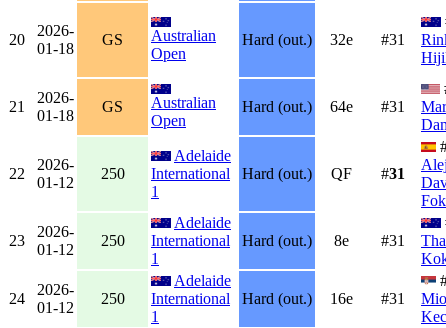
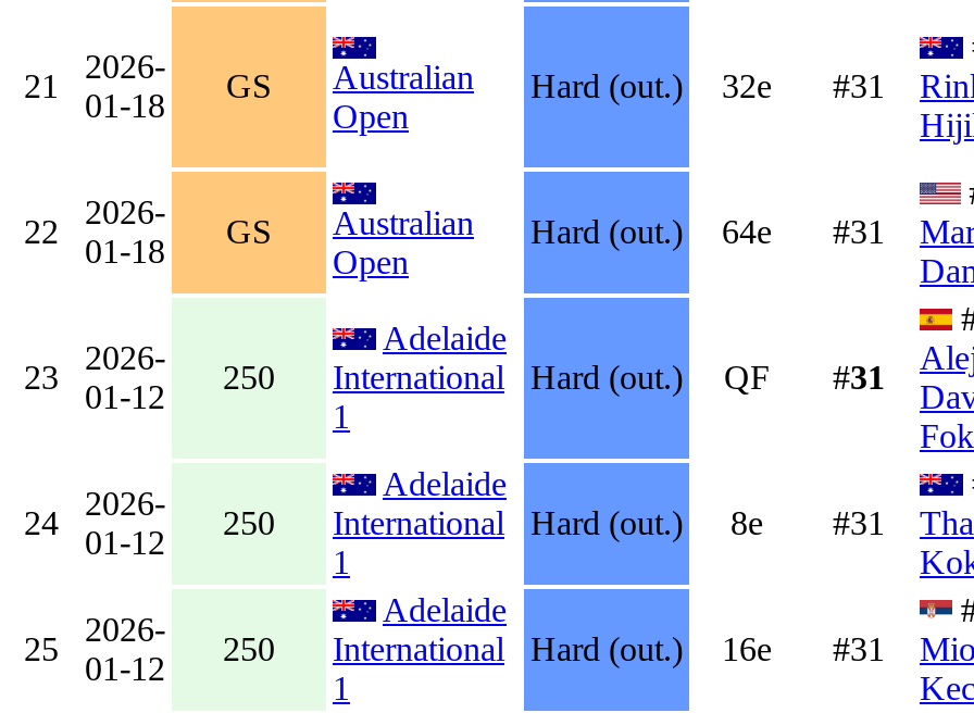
[9,31,25,48] 20 -> [24,67,59,104] 21
[9,98,25,115] 21 -> [24,213,59,250] 22
[9,165,25,182] 22 -> [24,358,59,395] 23
[9,232,25,249] 23 -> [24,504,59,541] 24
[9,290,25,307] 24 -> [24,630,59,667] 25

